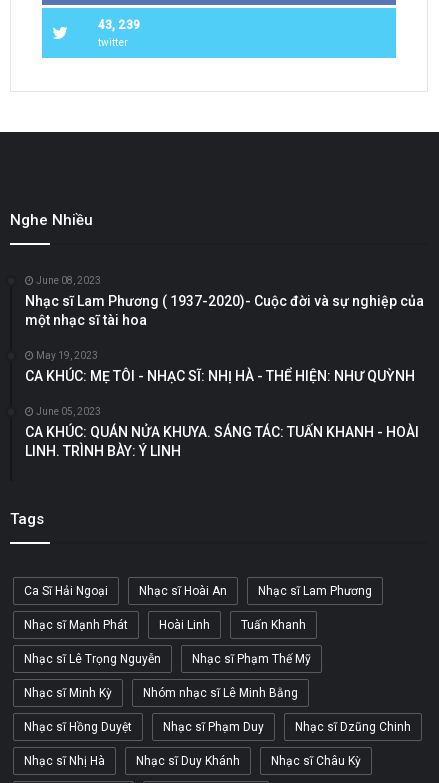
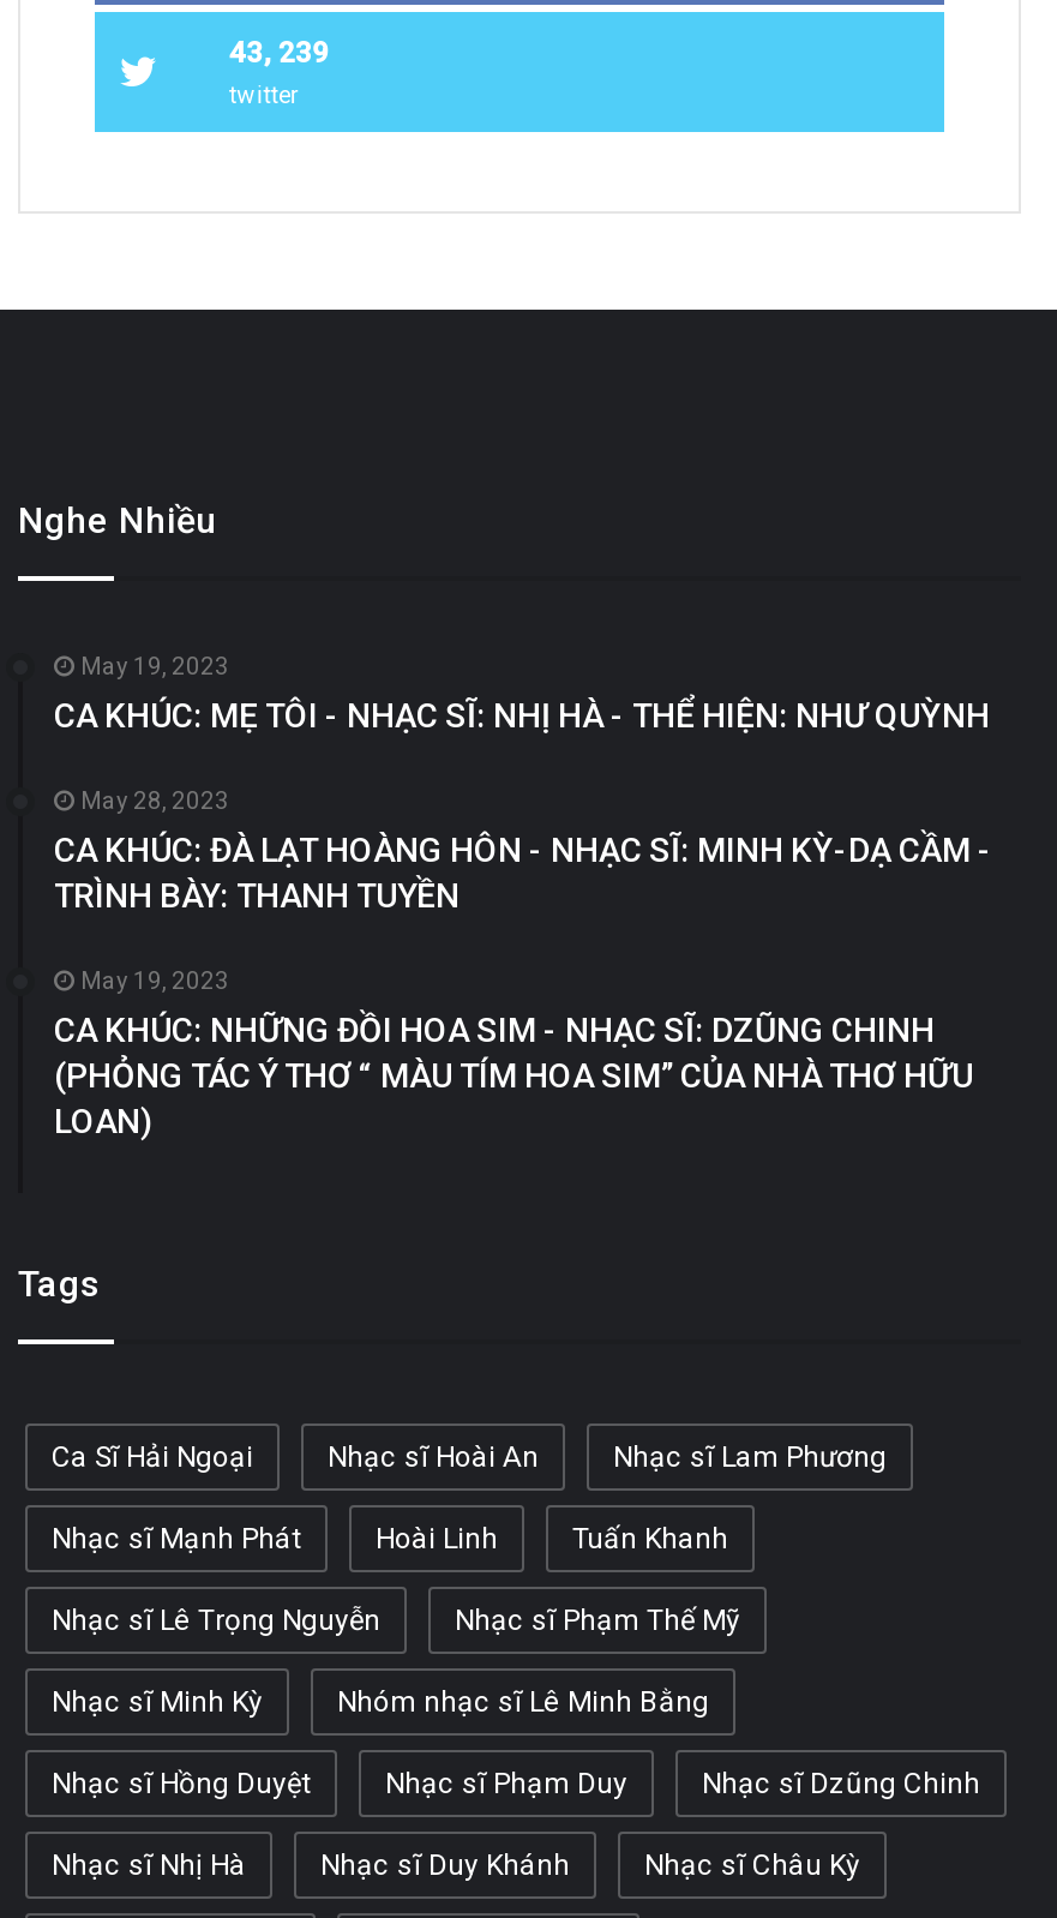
[25,275,424,328] June 08, 2023 | Nhạc sĩ Lam Phương ( 1937-2020)- Cuộc đời và sự nghiệp của | một nhạc sĩ tài hoa -> none
moved [25,350,415,384] -> [54,653,990,735]: May 19, 2023 | CA KHÚC: MẸ TÔI - NHẠC SĨ: NHỊ HÀ - THỂ HIỆN: NHƯ QUỲNH
[25,406,419,459] June 05, 2023 | CA KHÚC: QUÁN NỬA KHUYA. SÁNG TÁC: TUẤN KHANH - HOÀI | LINH. TRÌNH BÀY: Ý LINH -> [54,787,992,1140] May 28, 2023 | CA KHÚC: ĐÀ LẠT HOÀNG HÔN - NHẠC SĨ: MINH KỲ-DẠ CẦM - | TRÌNH BÀY: THANH TUYỀN | May 19, 2023 | CA KHÚC: NHỮNG ĐỒI HOA SIM - NHẠC SĨ: DZŨNG CHINH | (PHỎNG TÁC Ý THƠ “ MÀU TÍM HOA SIM” CỦA NHÀ THƠ HỮU | LOAN)

